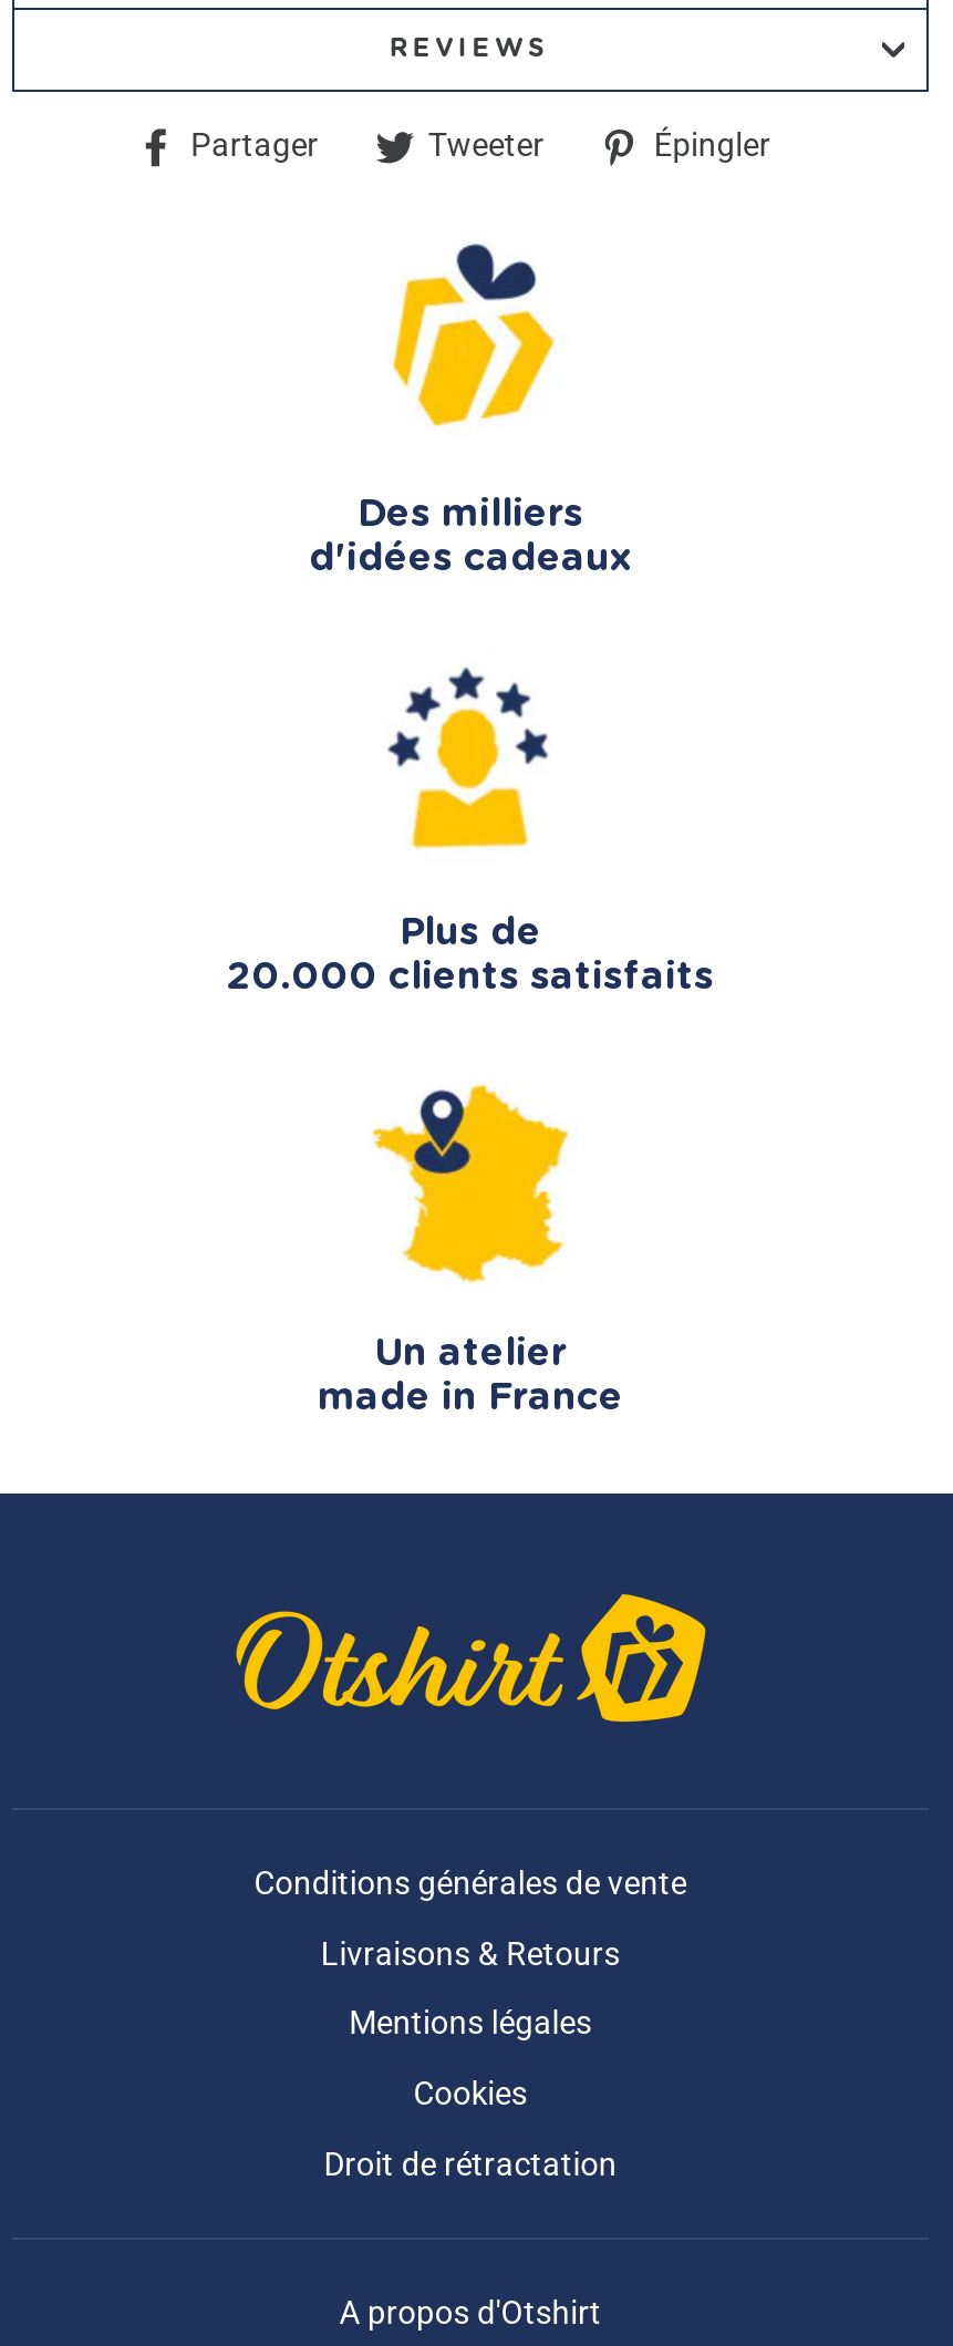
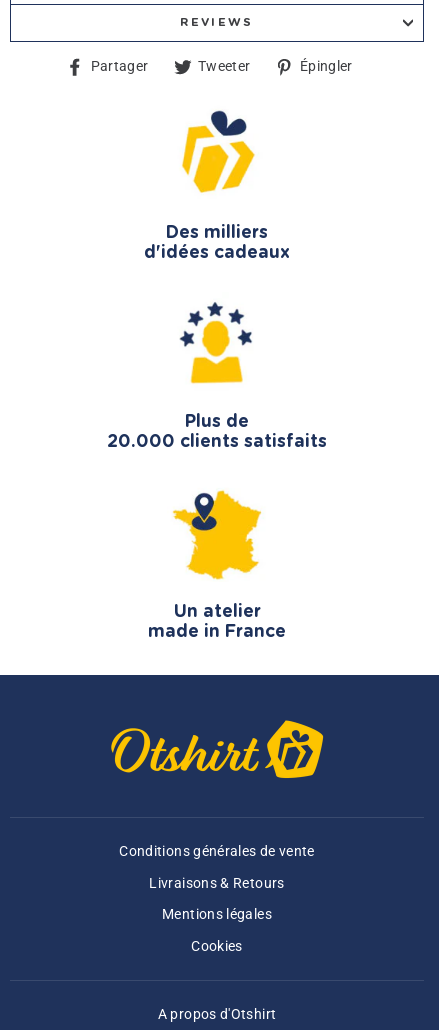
[324,2146,617,2184] Droit de rétractation -> none

